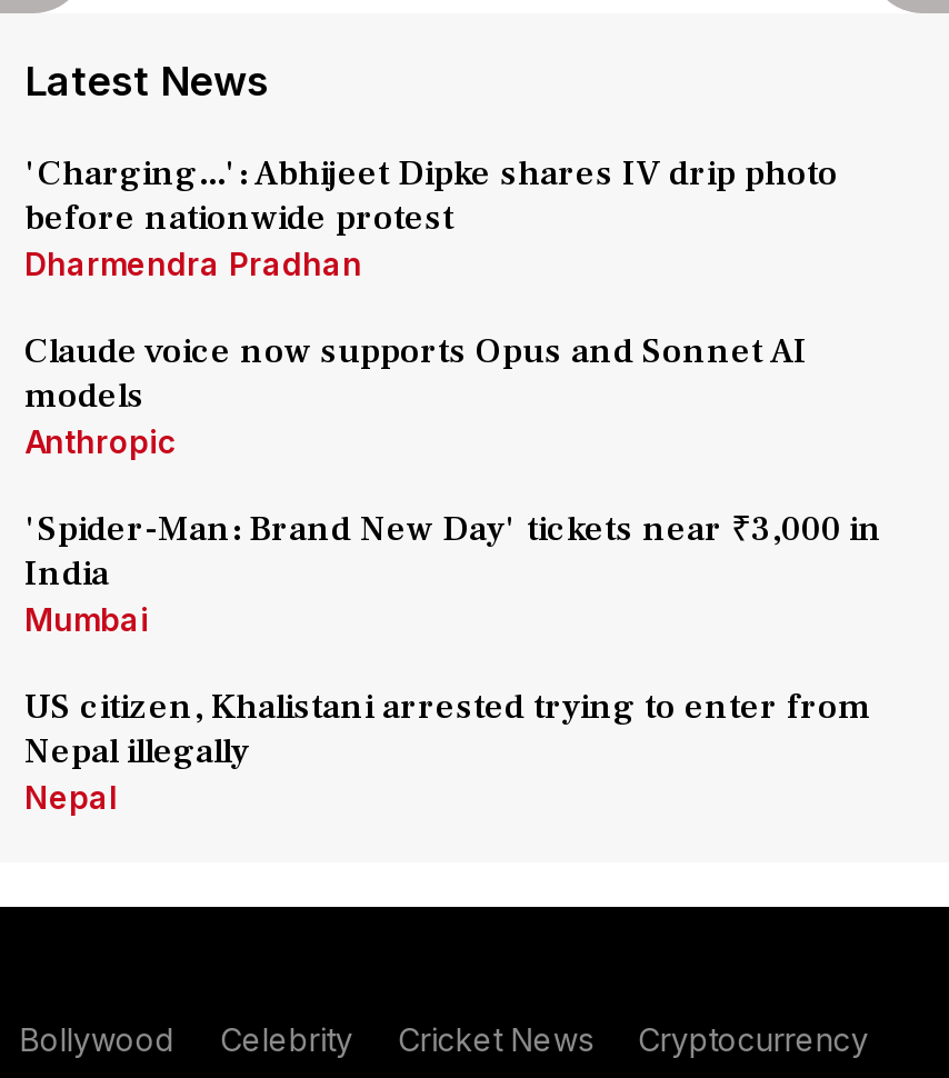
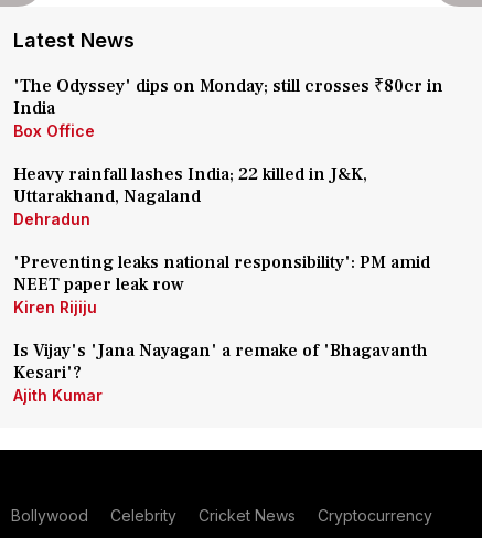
[24,151,882,551] 'Charging...': Abhijeet Dipke shares IV drip photo | before nationwide protest | Dharmendra Pradhan | Claude voice now supports Opus and Sonnet AI | models | Anthropic | 'Spider-Man: Brand New Day' tickets near ₹3,000 in -> [13,75,443,97] 'The Odyssey' dips on Monday; still crosses ₹80cr in
moved [24,551,109,596] -> [13,97,55,119]: India
[24,600,871,816] Mumbai | US citizen, Khalistani arrested trying to enter from | Nepal illegally | Nepal -> [13,121,430,405] Box Office | Heavy rainfall lashes India; 22 killed in J&K, | Uttarakhand, Nagaland | Dehradun | 'Preventing leaks national responsibility': PM amid | NEET paper leak row | Kiren Rijiju | Is Vijay's 'Jana Nayagan' a remake of 'Bhagavanth | Kesari'? | Ajith Kumar

